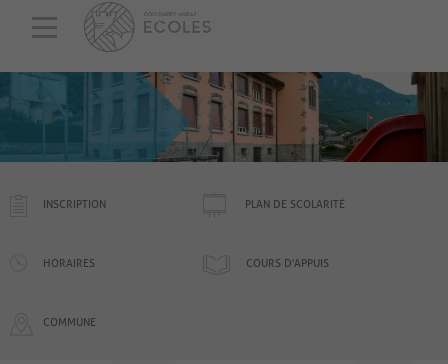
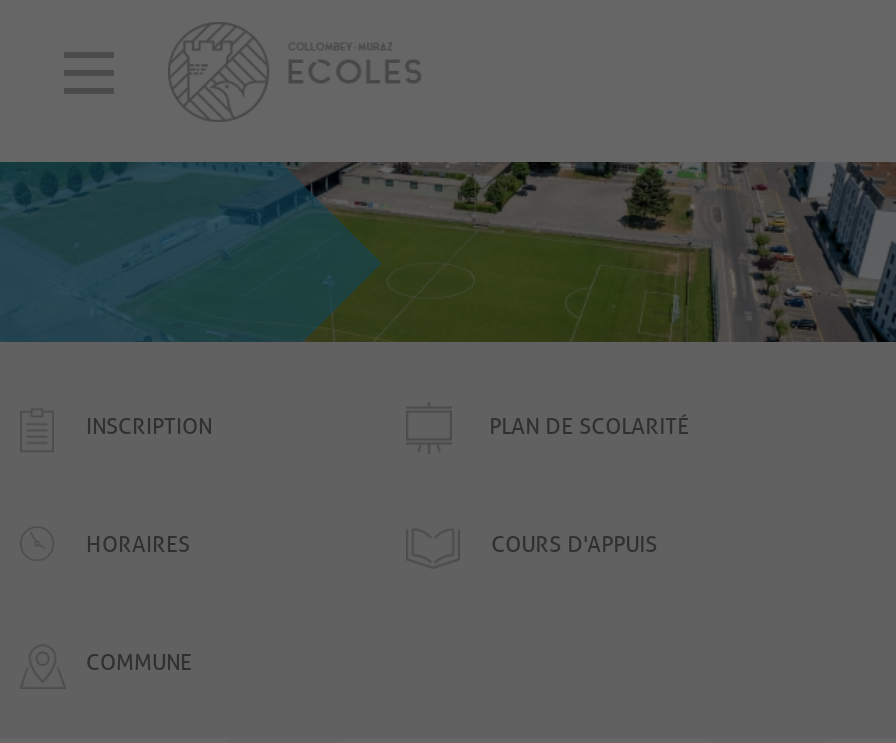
[3,71,445,163] [image] -> [6,160,890,344] [image]

